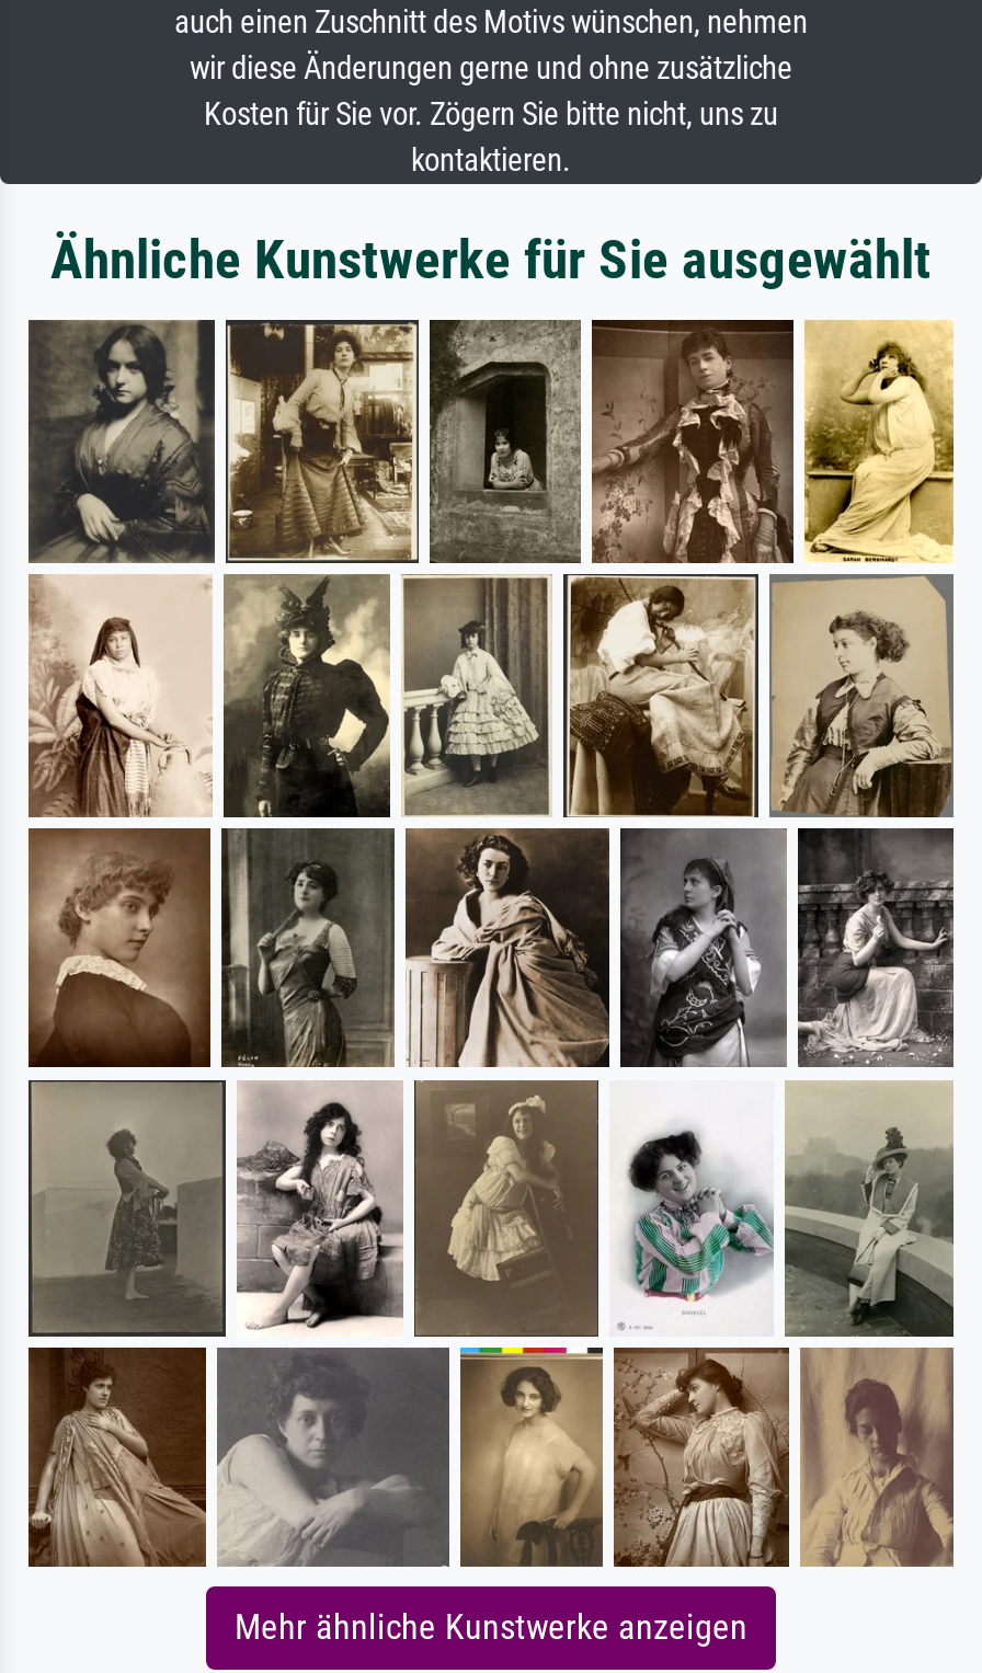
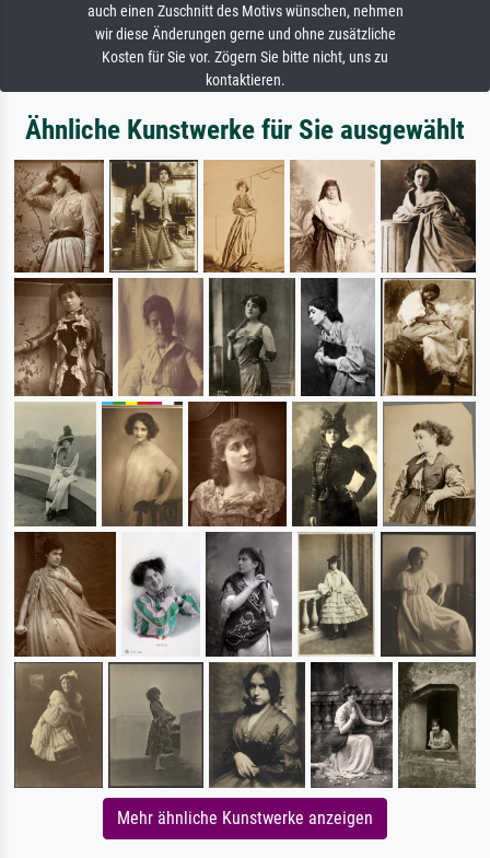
[28,318,956,1569] [image] -> [14,159,477,789] [image]

